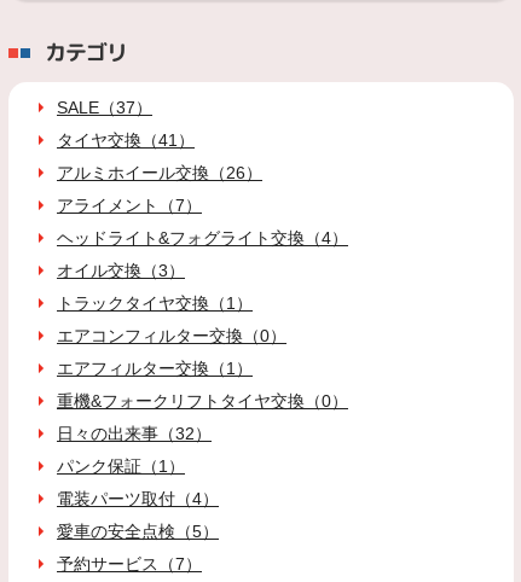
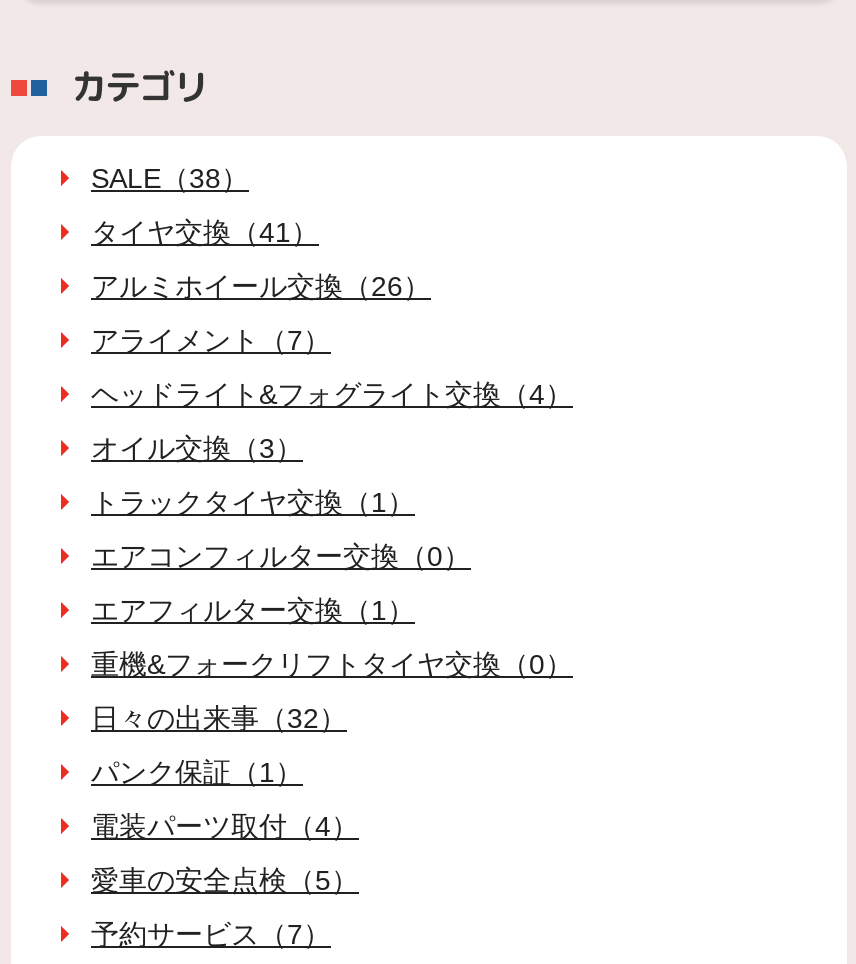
[57,98,152,117] SALE（37） -> [91,162,249,194] SALE（38）

